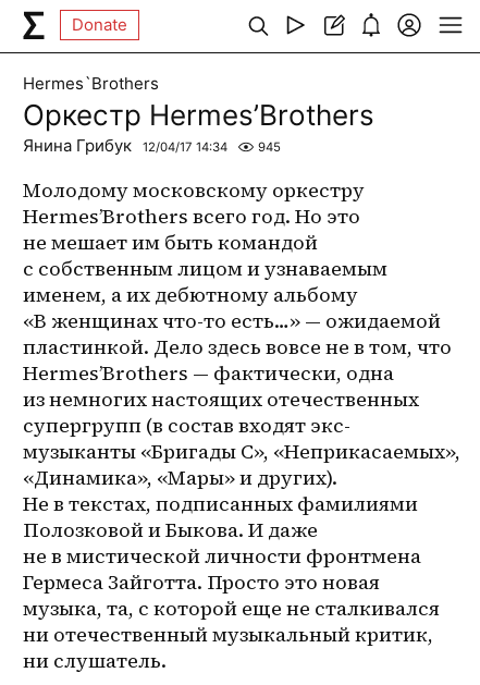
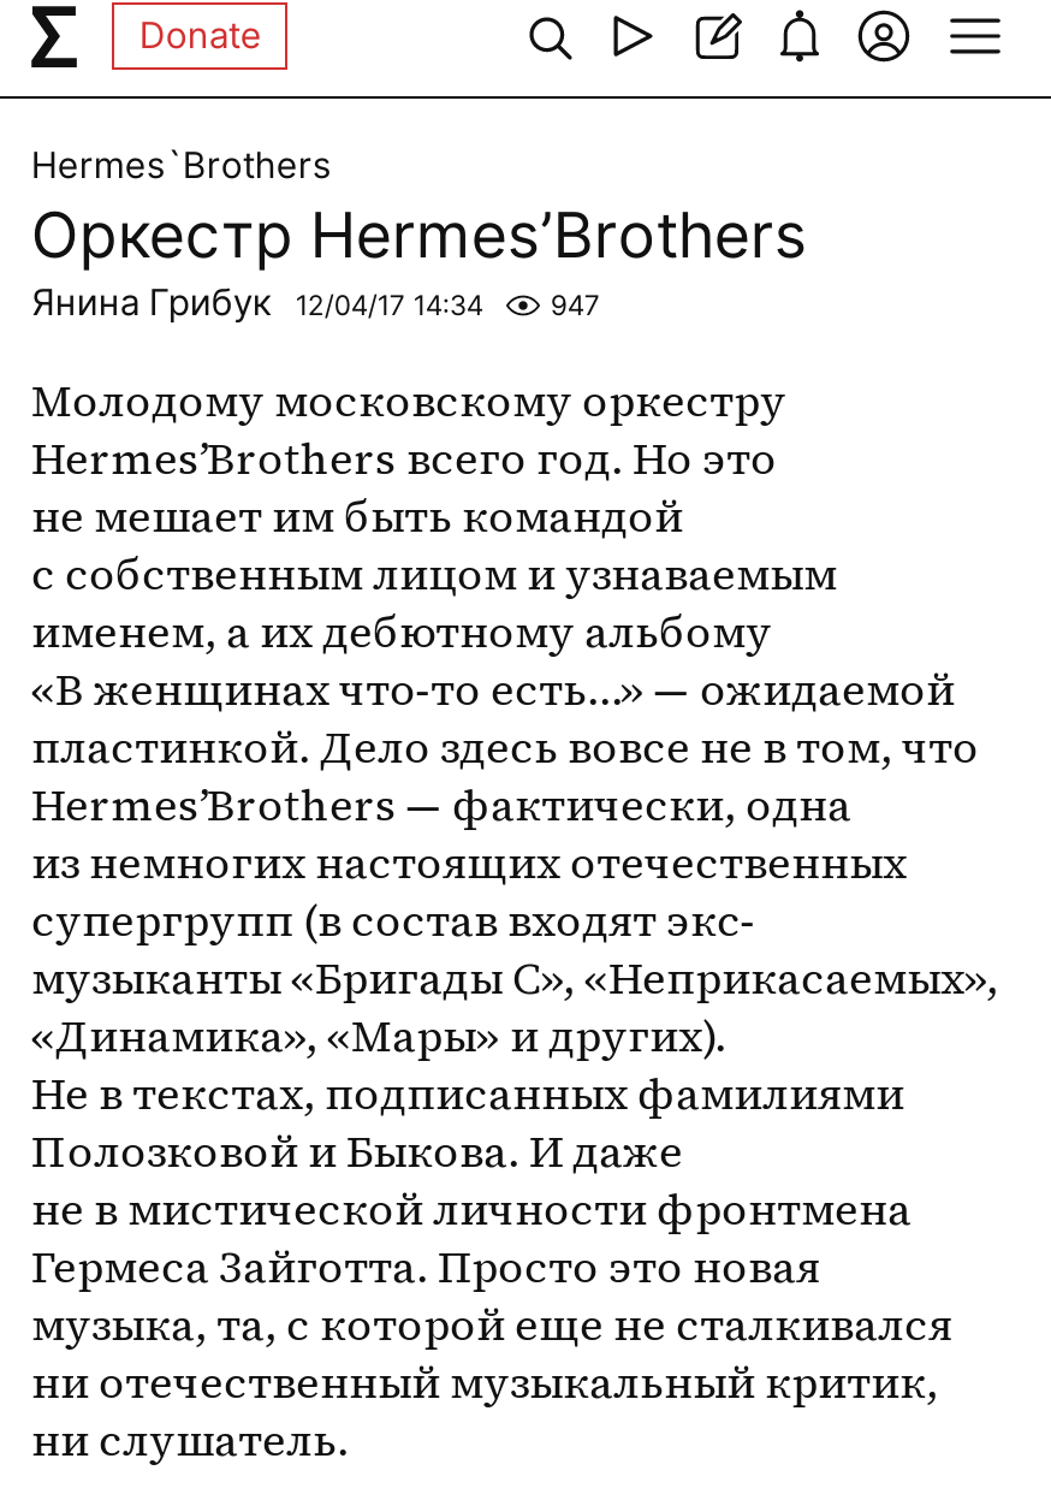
[23,135,281,156] Янина Грибук 12/04/17 14:34 945 -> [31,280,601,326] Янина Грибук 12/04/17 14:34 947

